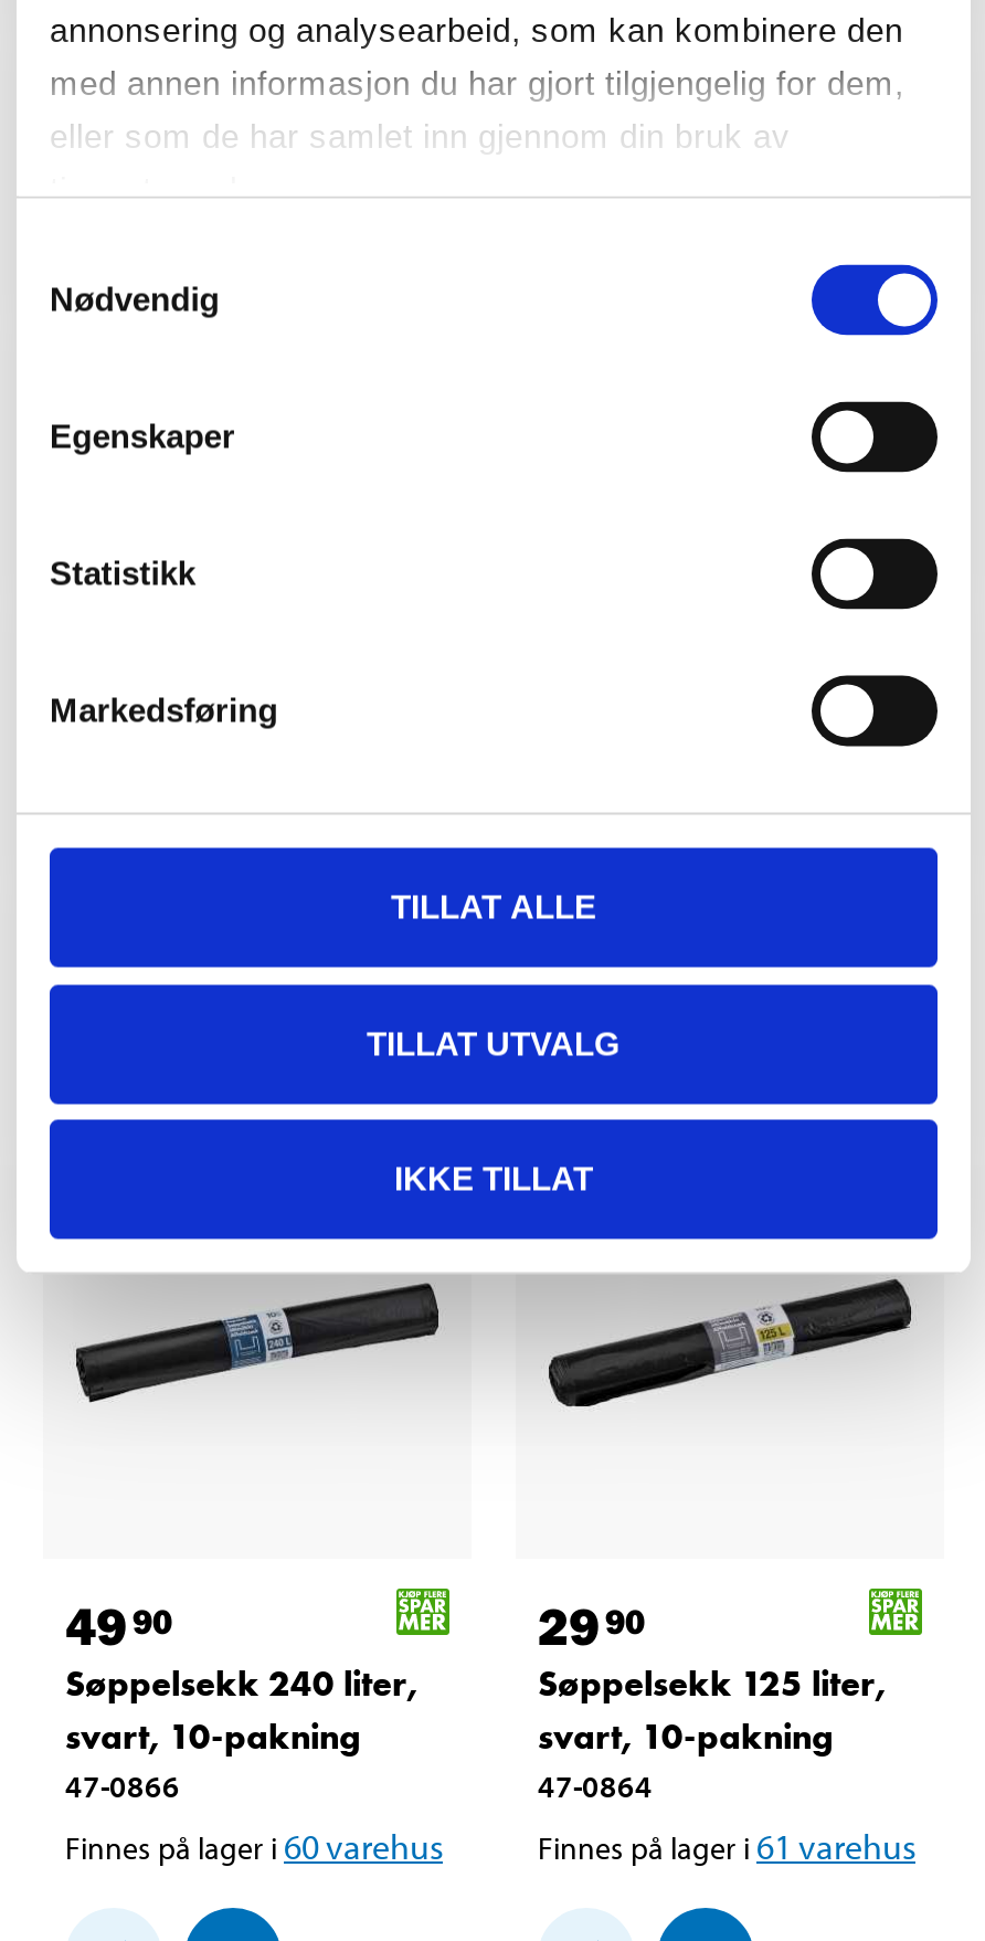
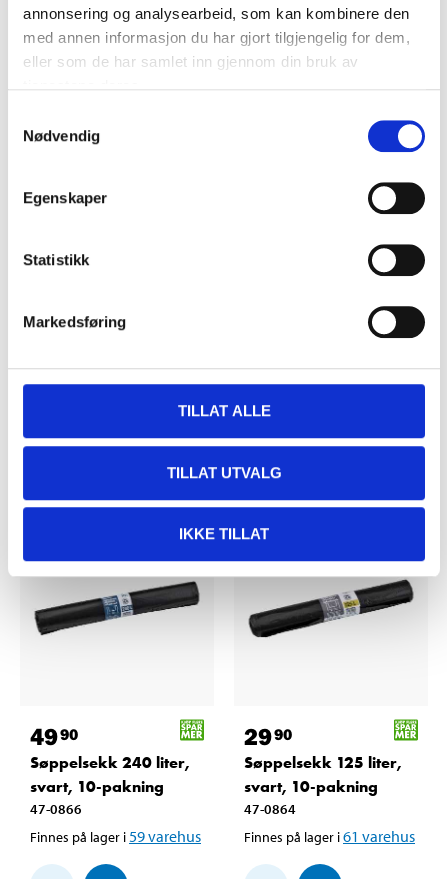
[65,1823,443,1867] Finnes på lager i 60 varehus -> [30,825,201,845] Finnes på lager i 59 varehus

